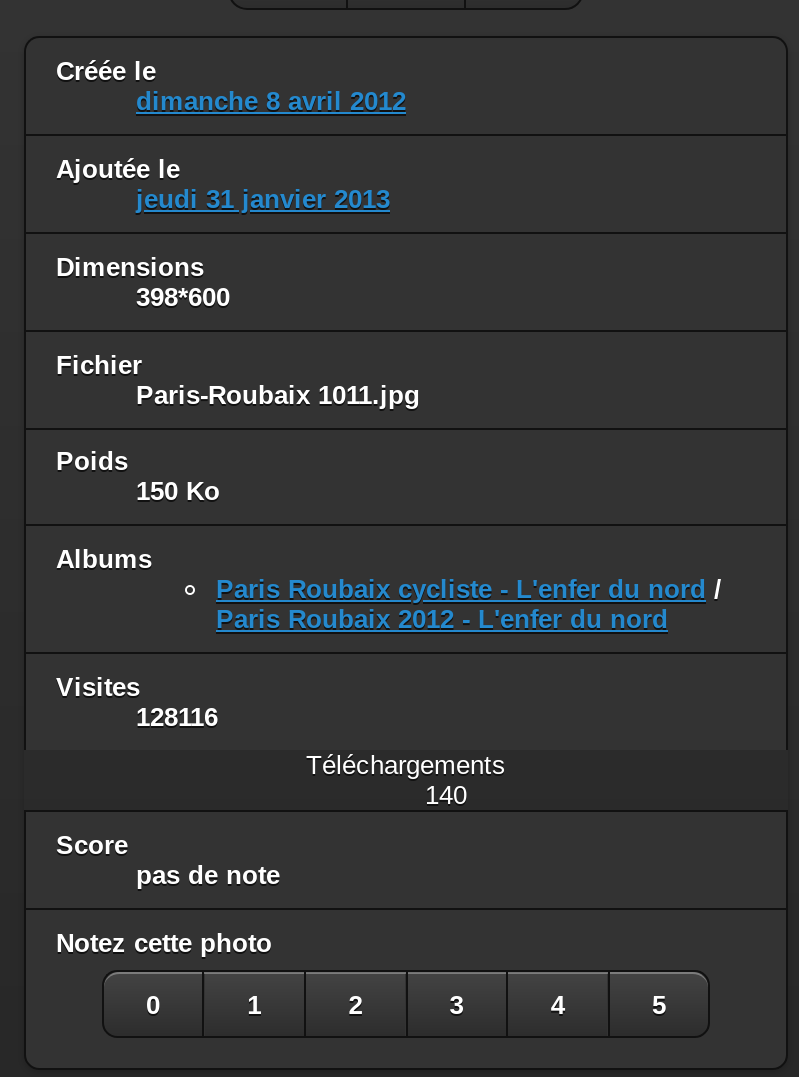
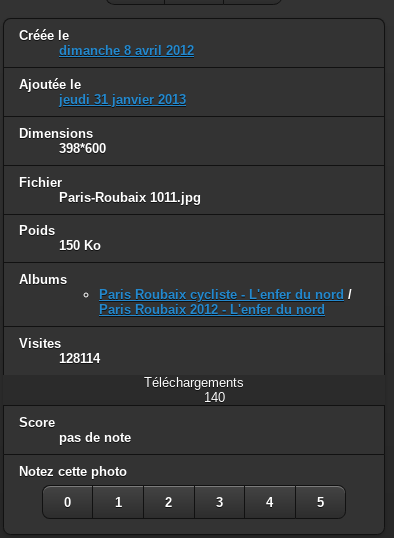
[136,703,218,733] 128116 -> [59,351,100,366] 128114

